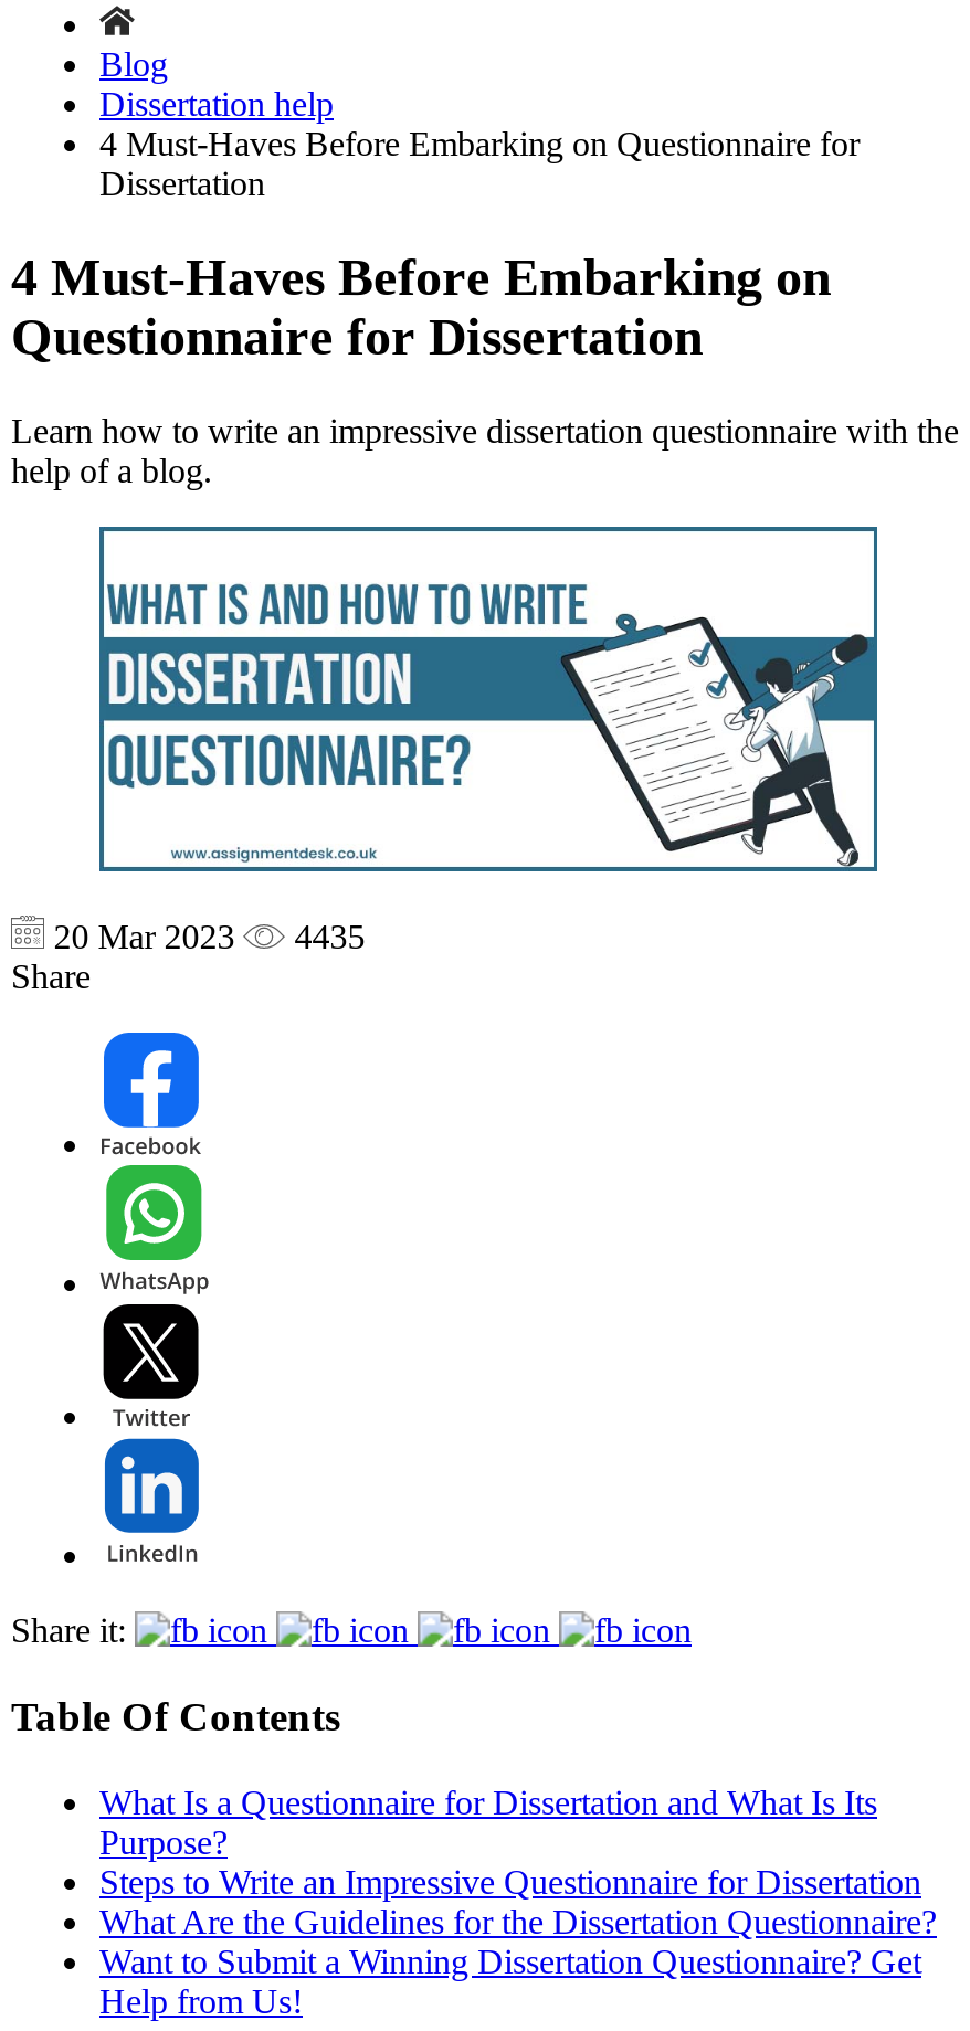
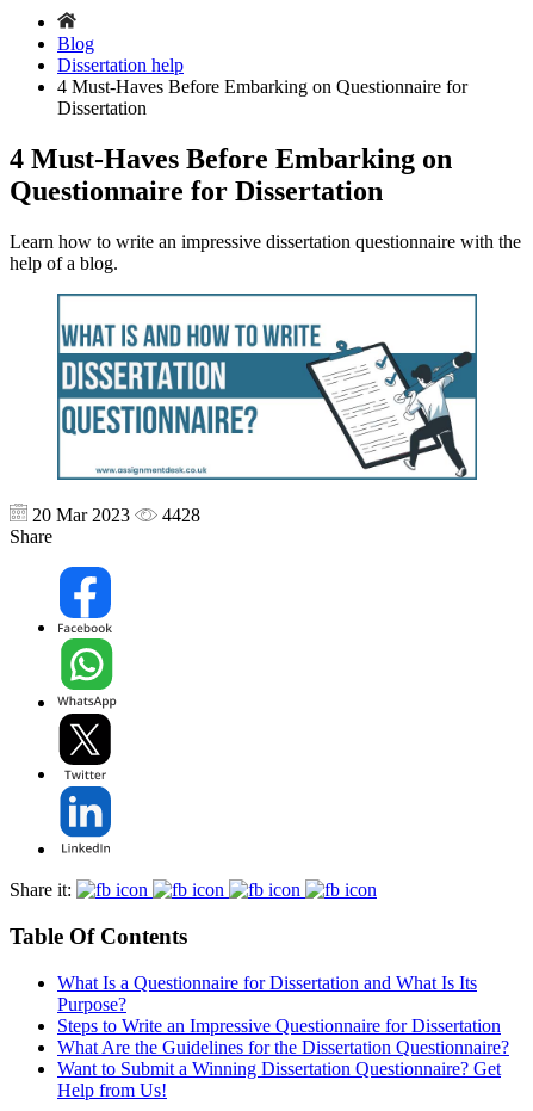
[45,918,365,956] 20 Mar 2023 4435 -> [28,505,201,525] 20 Mar 2023 4428

